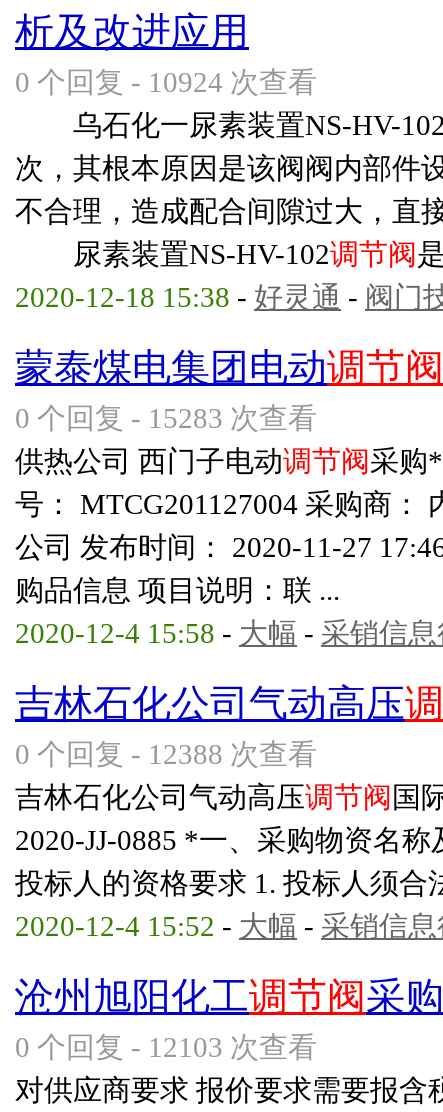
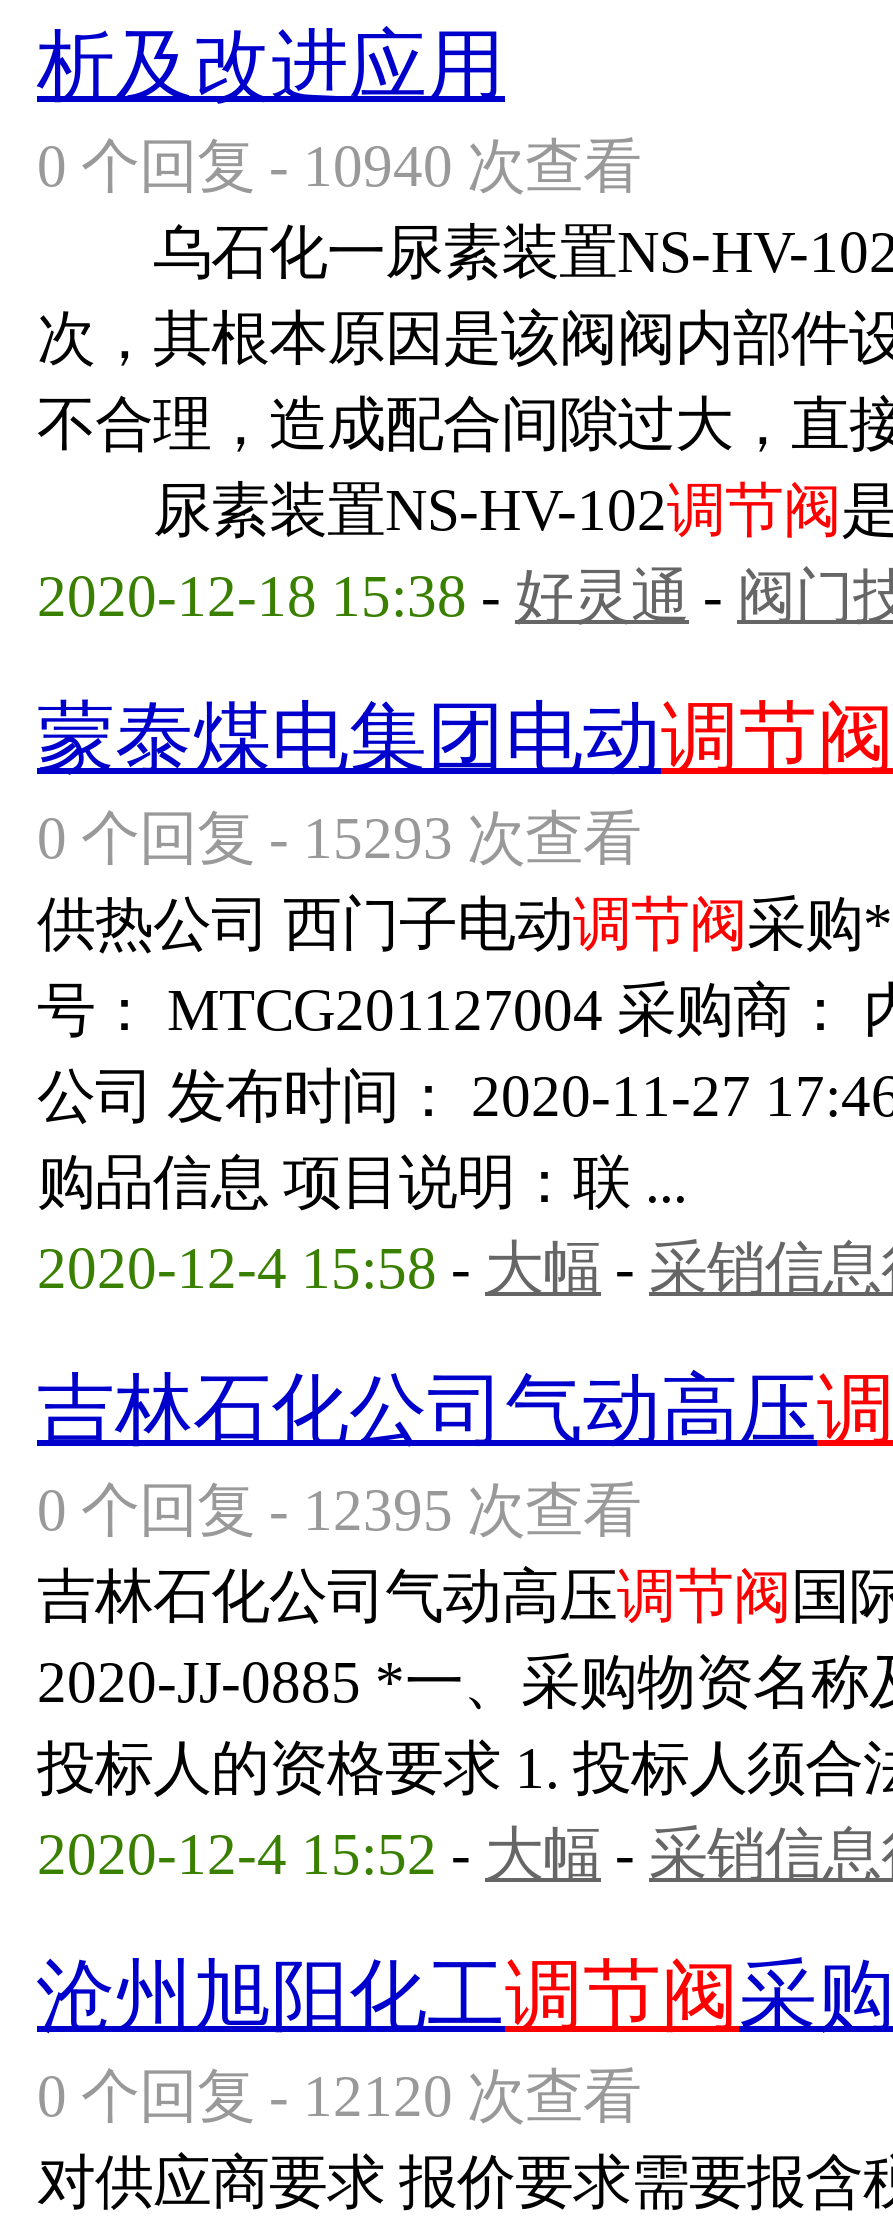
[15,66,317,98] 0 个回复 - 10924 次查看 -> [37,134,641,198] 0 个回复 - 10940 次查看
[15,402,317,434] 0 个回复 - 15283 次查看 -> [37,806,641,870] 0 个回复 - 15293 次查看
[15,738,317,770] 0 个回复 - 12388 次查看 -> [37,1478,641,1542] 0 个回复 - 12395 次查看
[15,1031,317,1063] 0 个回复 - 12103 次查看 -> [37,2064,641,2128] 0 个回复 - 12120 次查看

